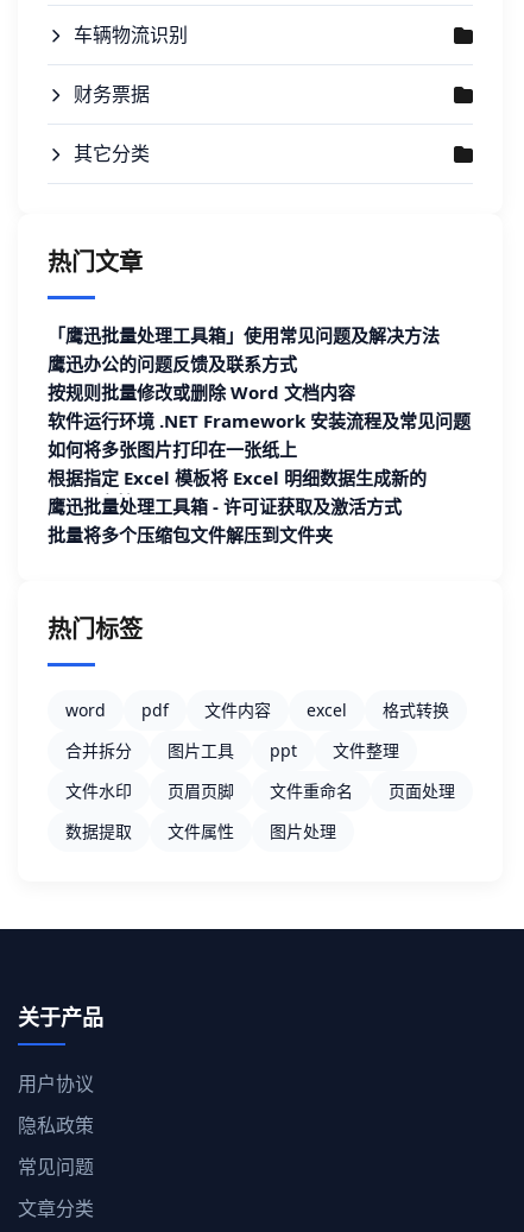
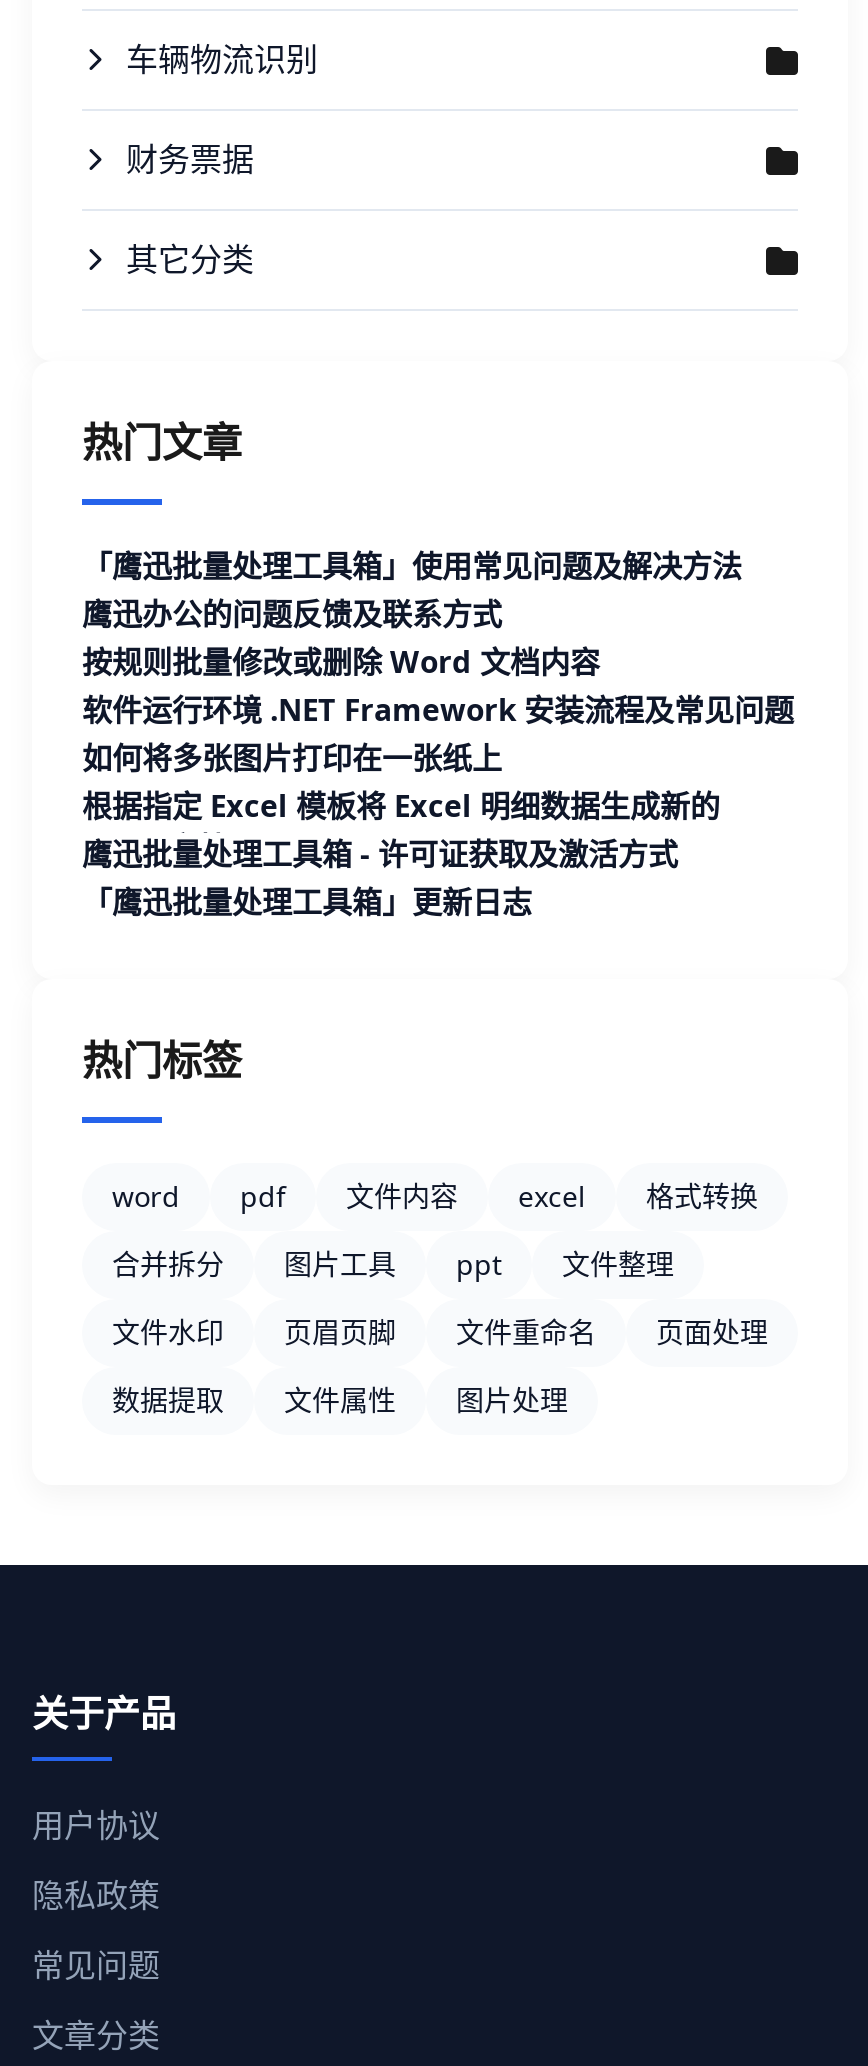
[48,523,333,546] 批量将多个压缩包文件解压到文件夹 -> [82,881,532,921] 「鹰迅批量处理工具箱」更新日志

